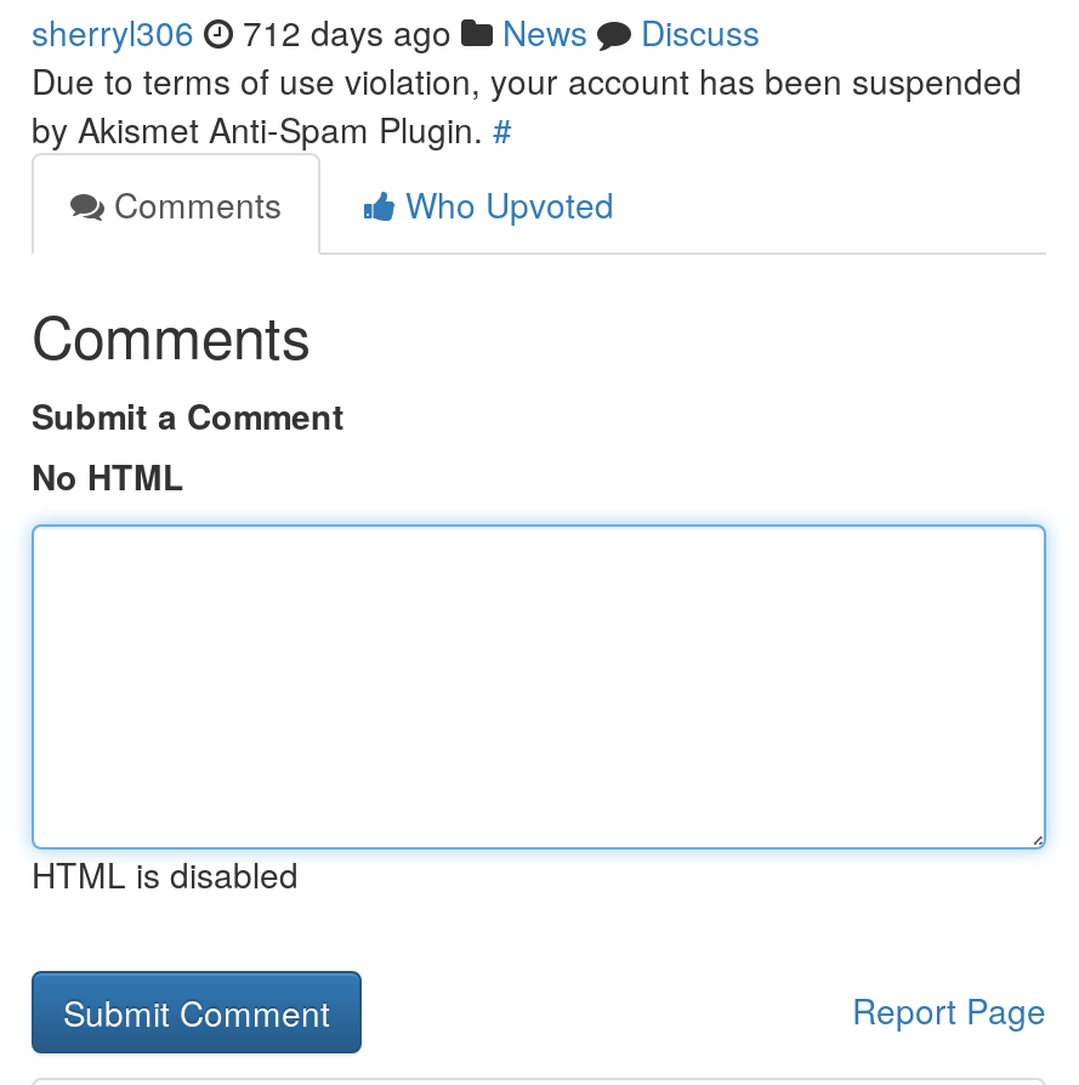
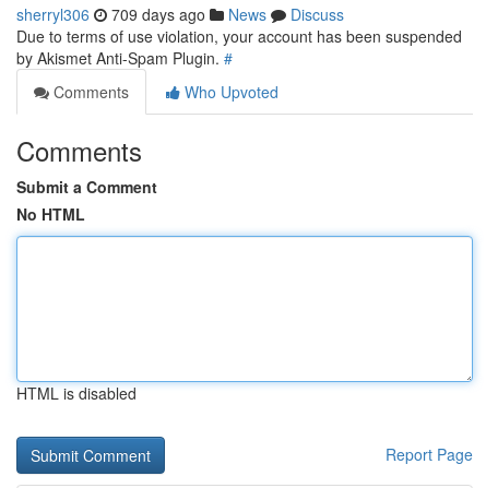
[32,7,760,56] sherryl306 712 days ago News Discuss -> [16,3,344,25] sherryl306 709 days ago News Discuss

